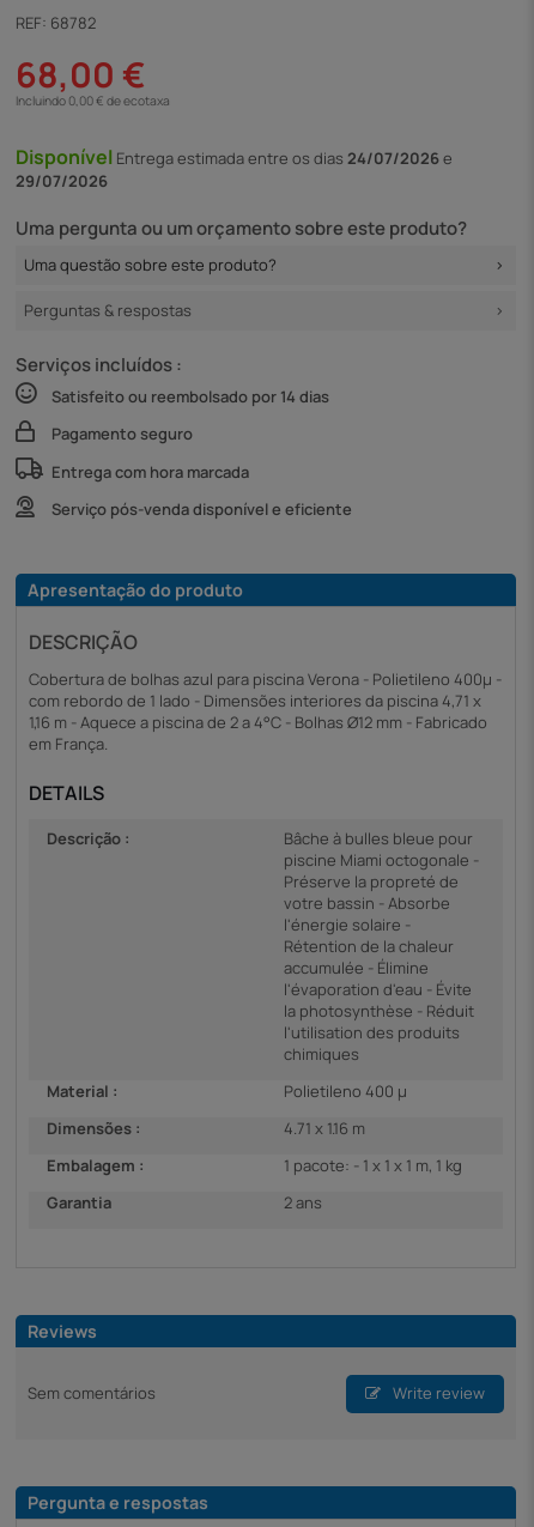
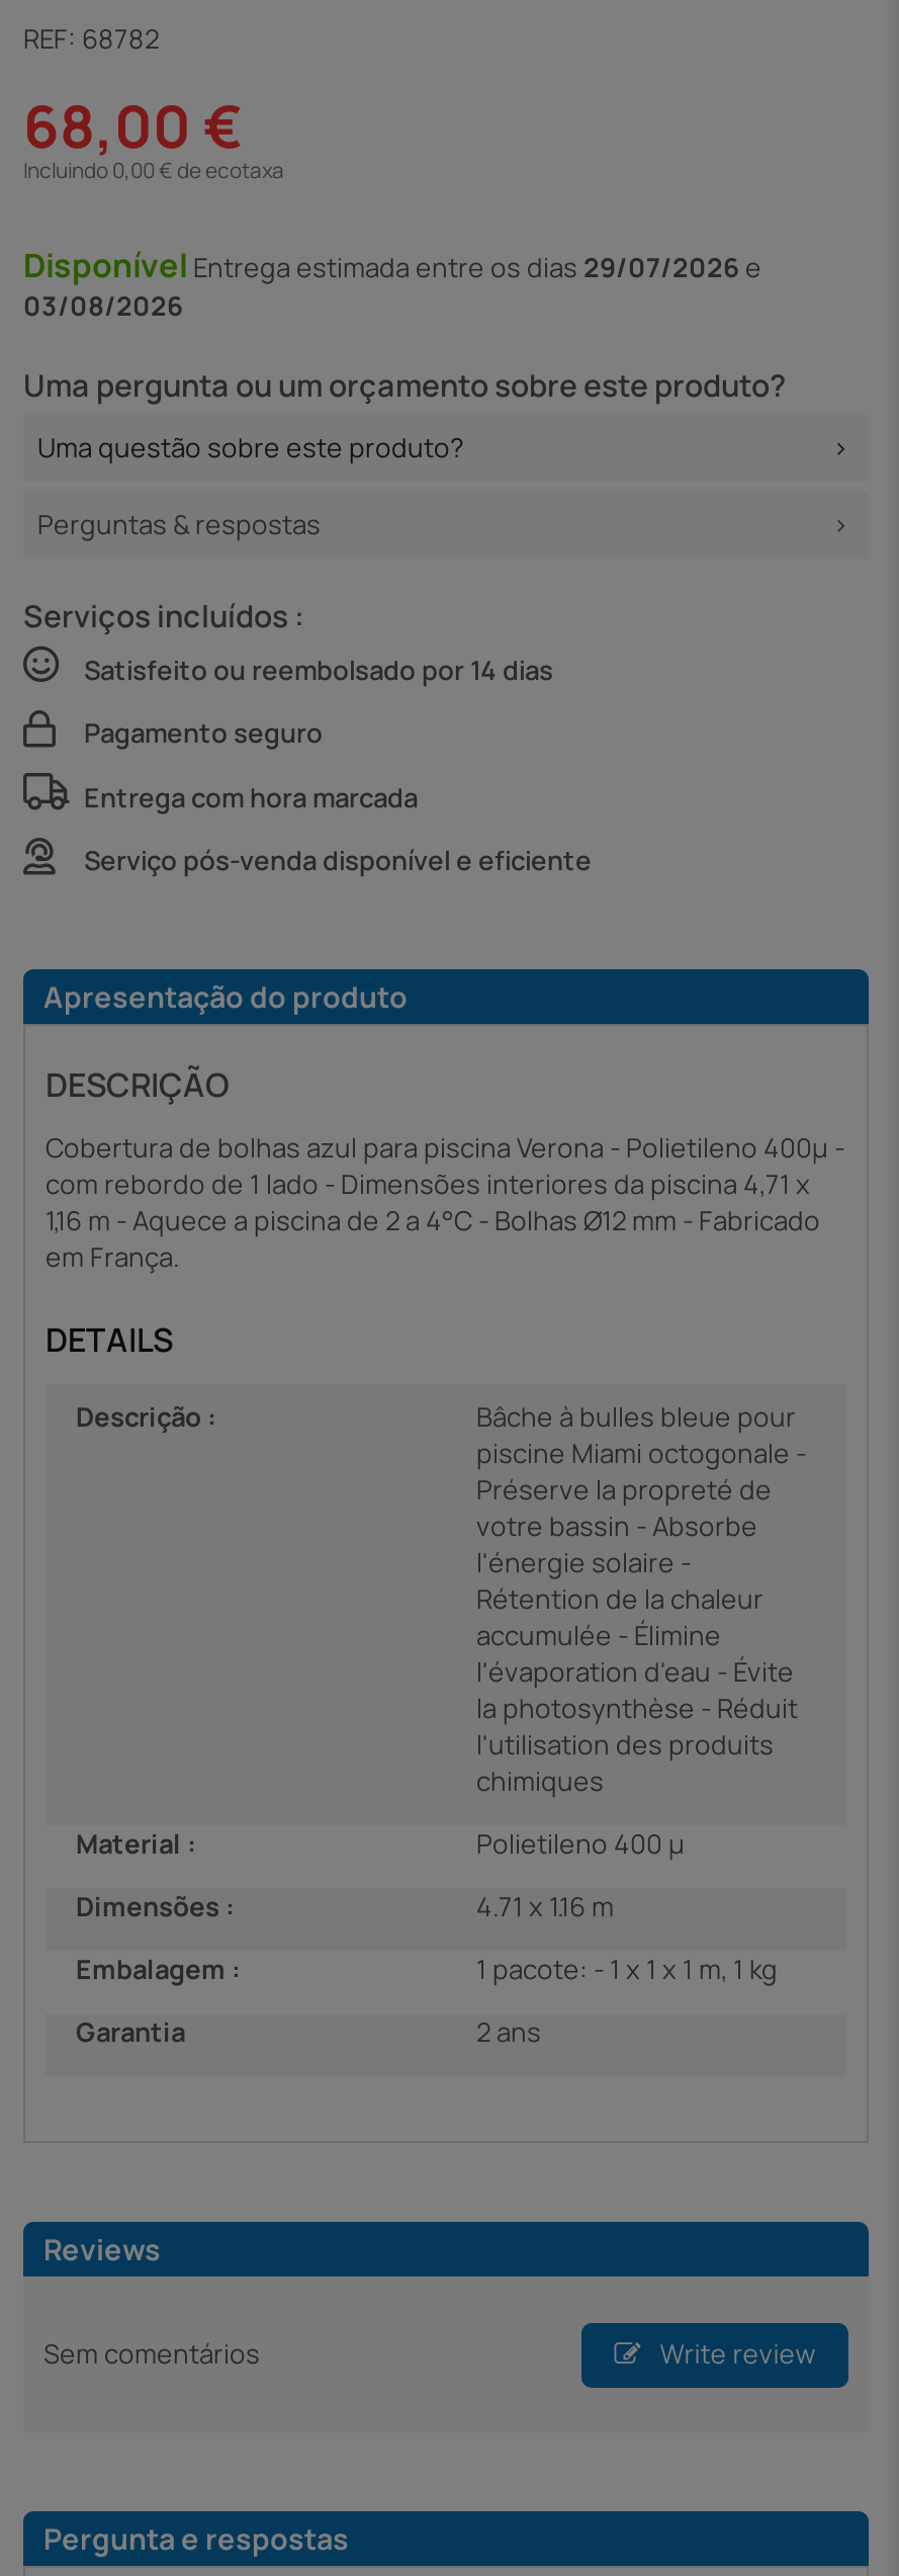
[16,144,453,170] Disponível Entrega estimada entre os dias 24/07/2026 e -> [23,243,761,288] Disponível Entrega estimada entre os dias 29/07/2026 e
[16,170,108,192] 29/07/2026 -> [23,288,183,324] 03/08/2026

